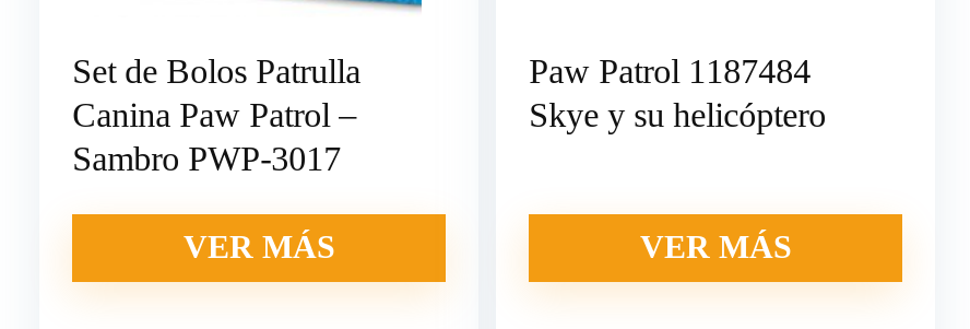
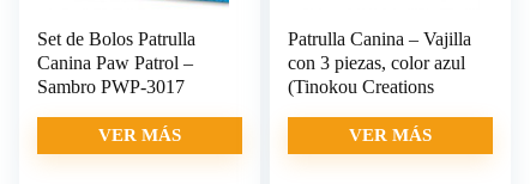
[529,52,826,133] Paw Patrol 1187484 | Skye y su helicóptero -> [288,29,471,97] Patrulla Canina – Vajilla | con 3 piezas, color azul | (Tinokou Creations

